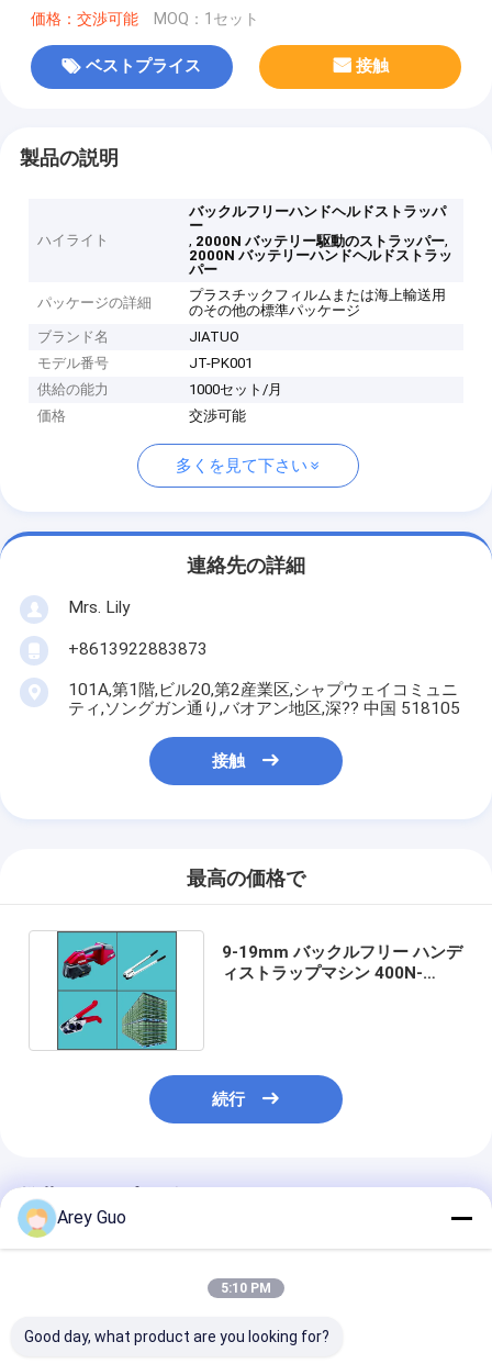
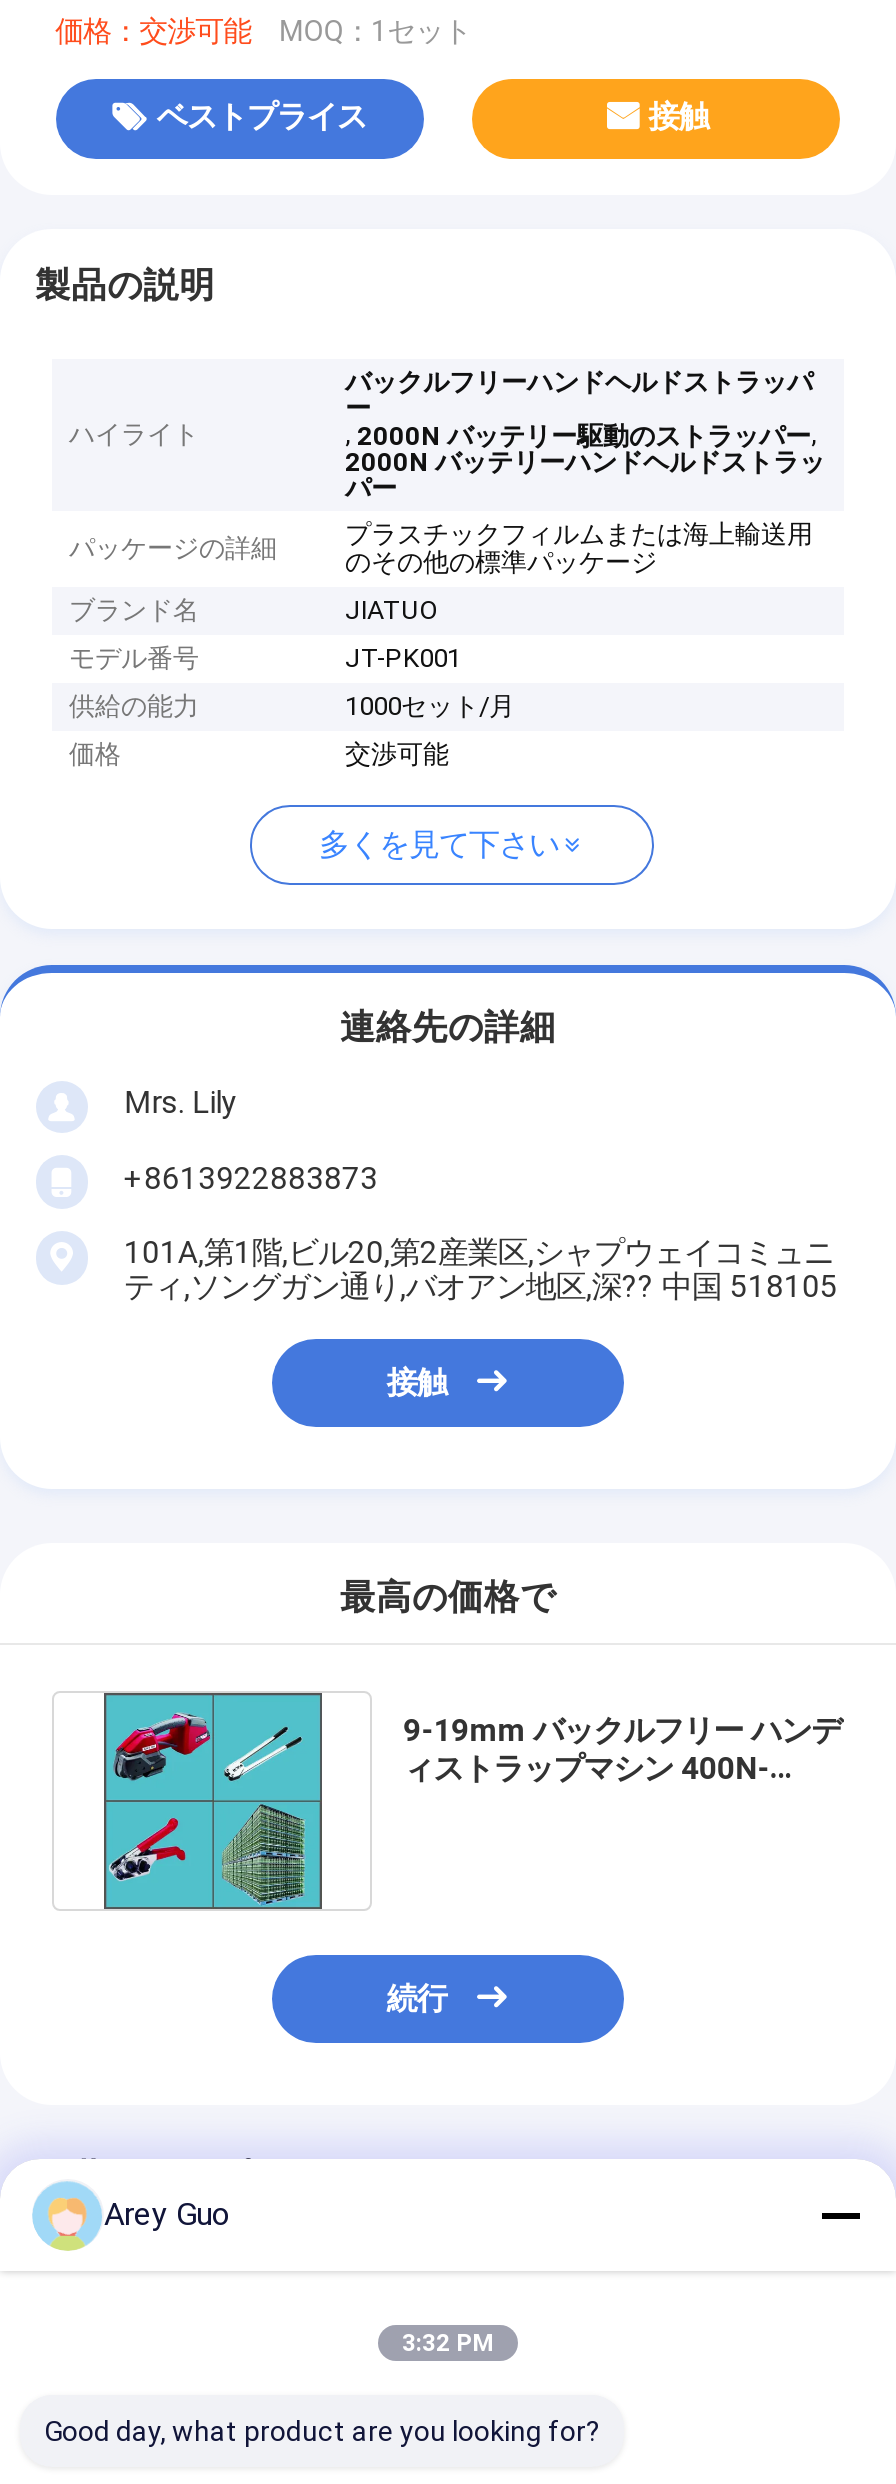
[221,1281,271,1296] 5:10 PM -> [402,2329,494,2357] 3:32 PM

